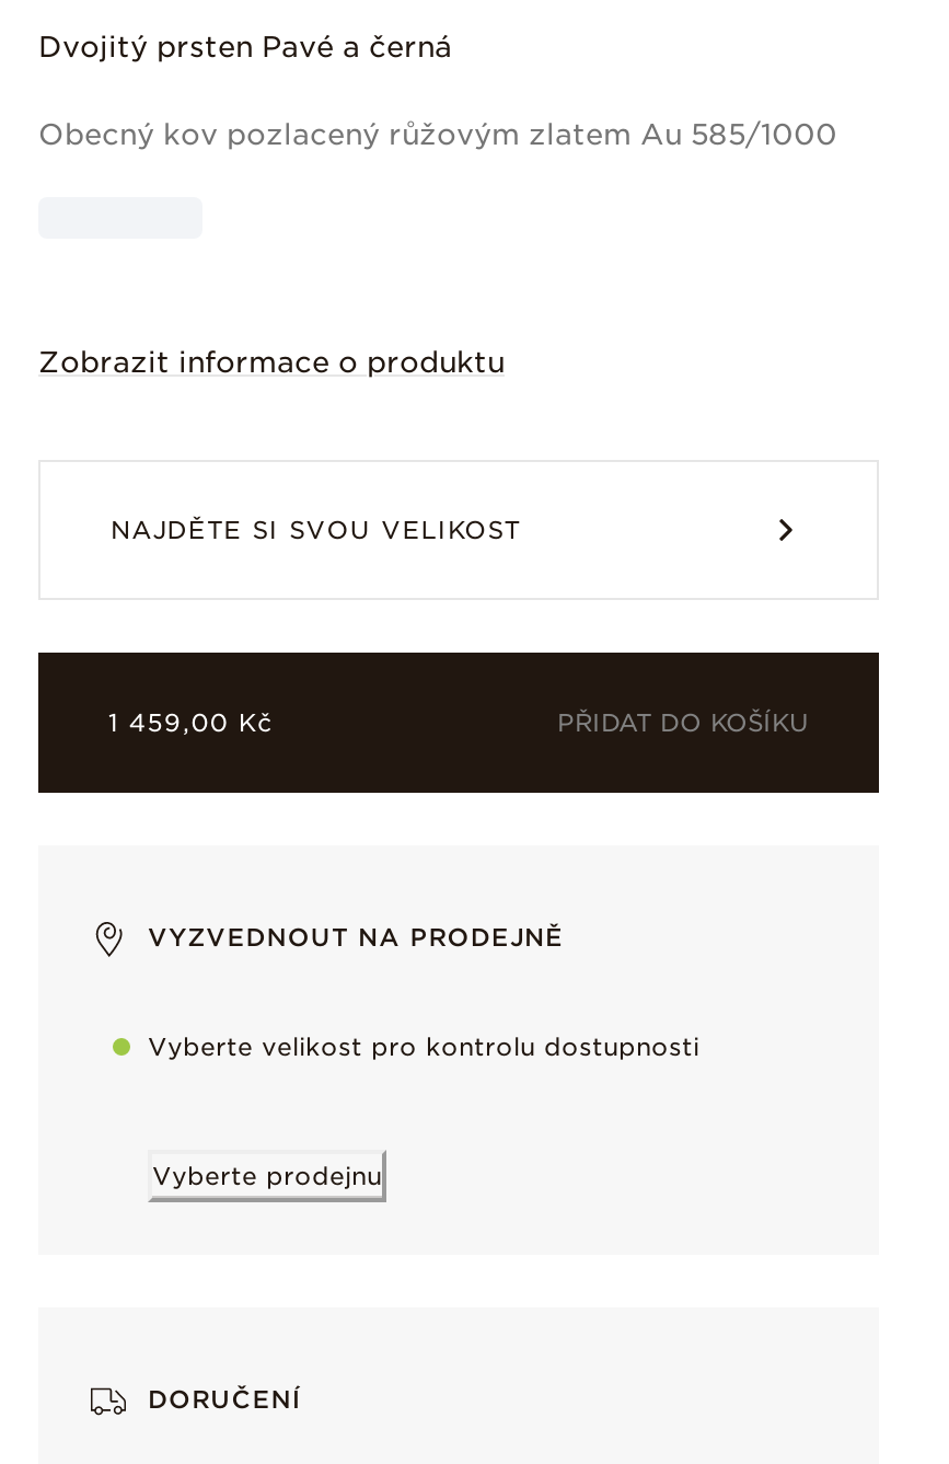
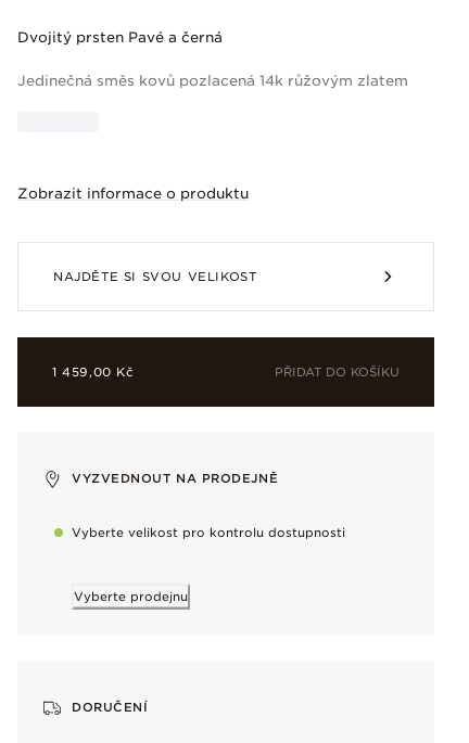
[38,117,837,150] Obecný kov pozlacený růžovým zlatem Au 585/1000 -> [17,72,408,88] Jedinečná směs kovů pozlacená 14k růžovým zlatem

